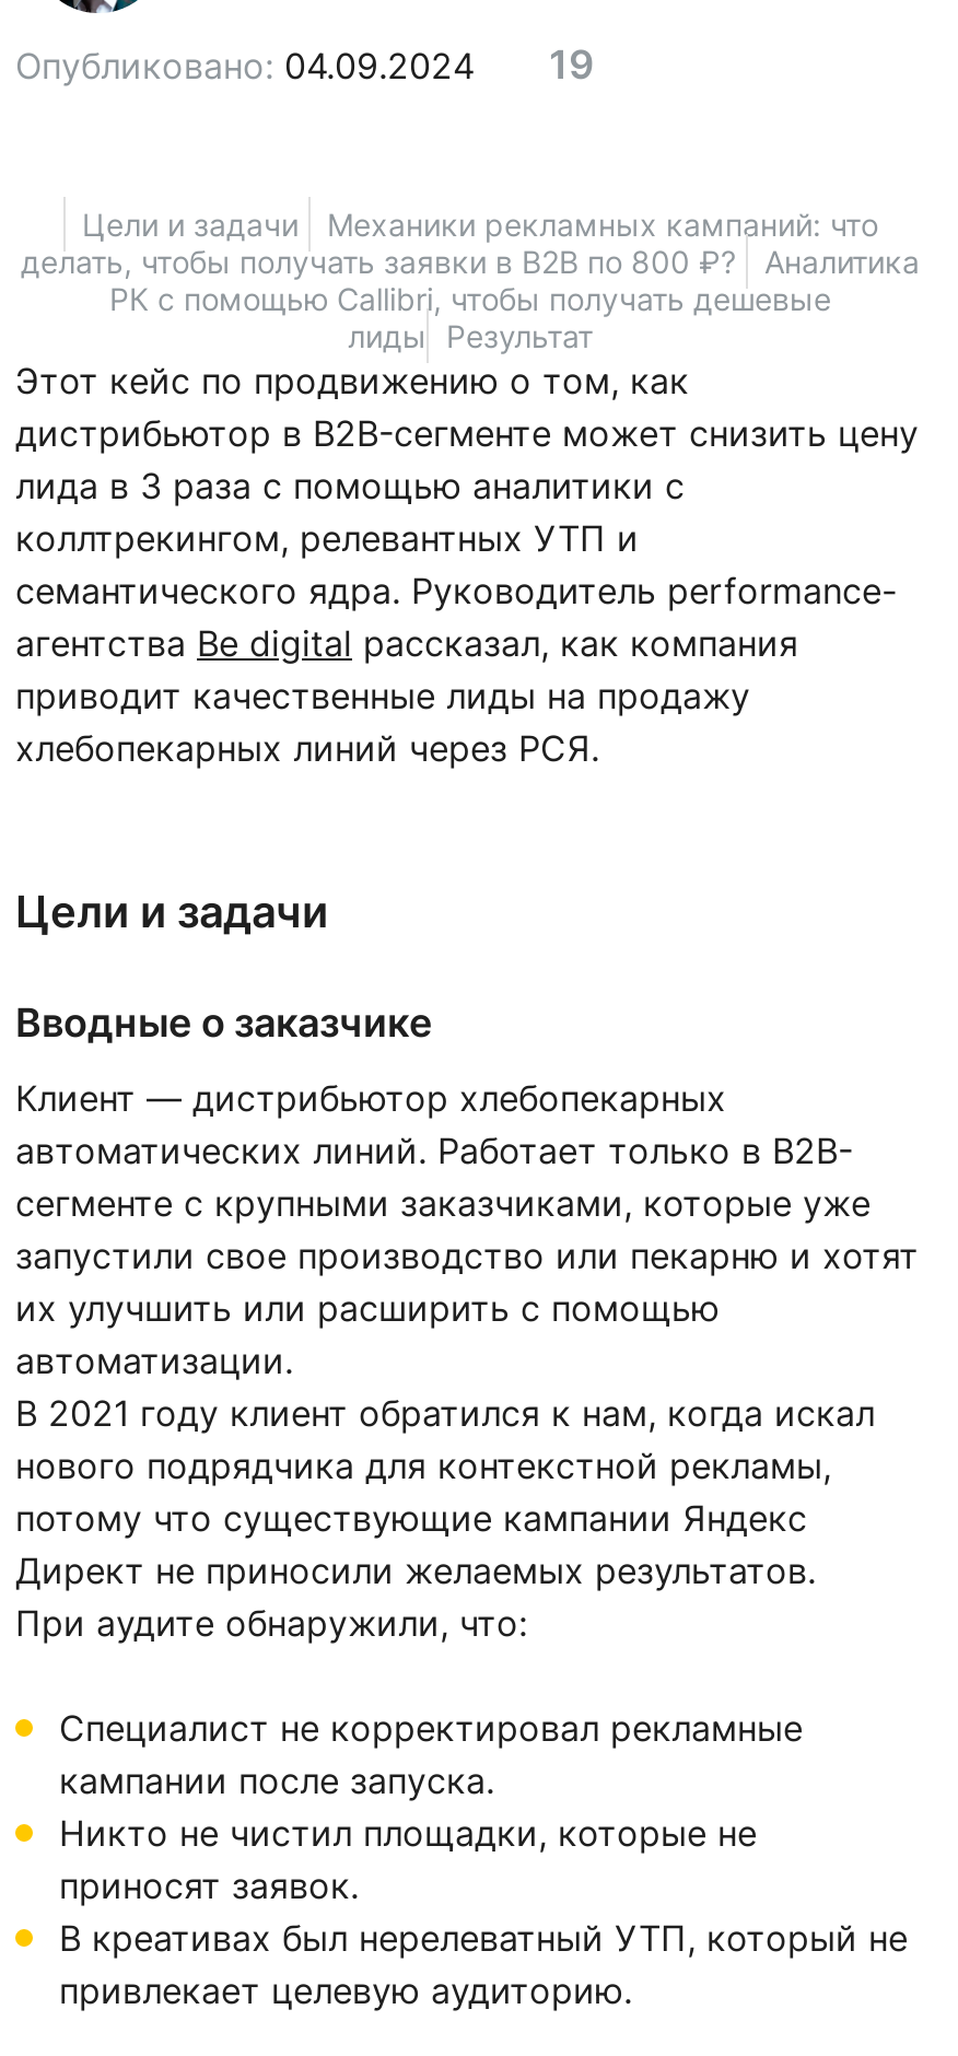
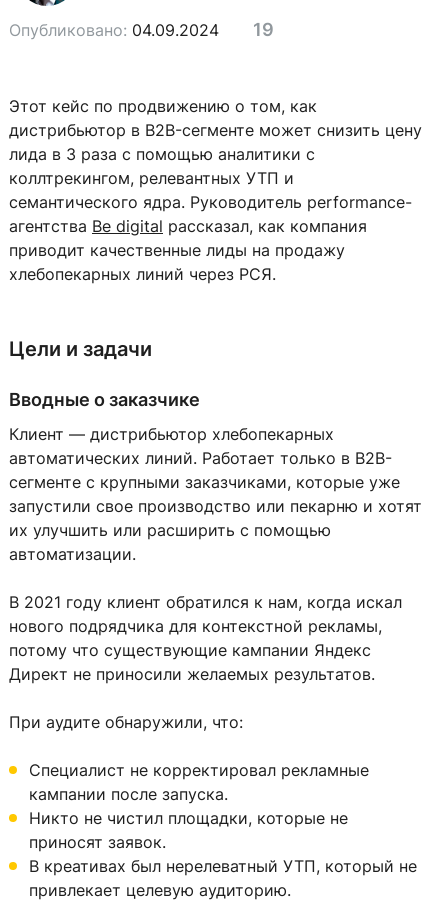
[21,206,920,354] Цели и задачи Механики рекламных кампаний: что | делать, чтобы получать заявки в B2B по 800 ₽? Аналитика | РК с помощью Callibri, чтобы получать дешевые | лиды Результат -> none
moved [15,359,919,1382] -> [9,96,422,564]: Этот кейс по продвижению о том, как | дистрибьютор в B2B-сегменте может снизить цену | коллтрекингом, релевантных УТП и | ... | их улучшить или расширить с помощью | автоматизации.
moved [15,1391,875,1592] -> [9,592,402,684]: В 2021 году клиент обратился к нам, когда искал | нового подрядчика для контекстной рекламы, | потому что существующие кампании Яндекс | Директ не приносили желаемых результатов.

